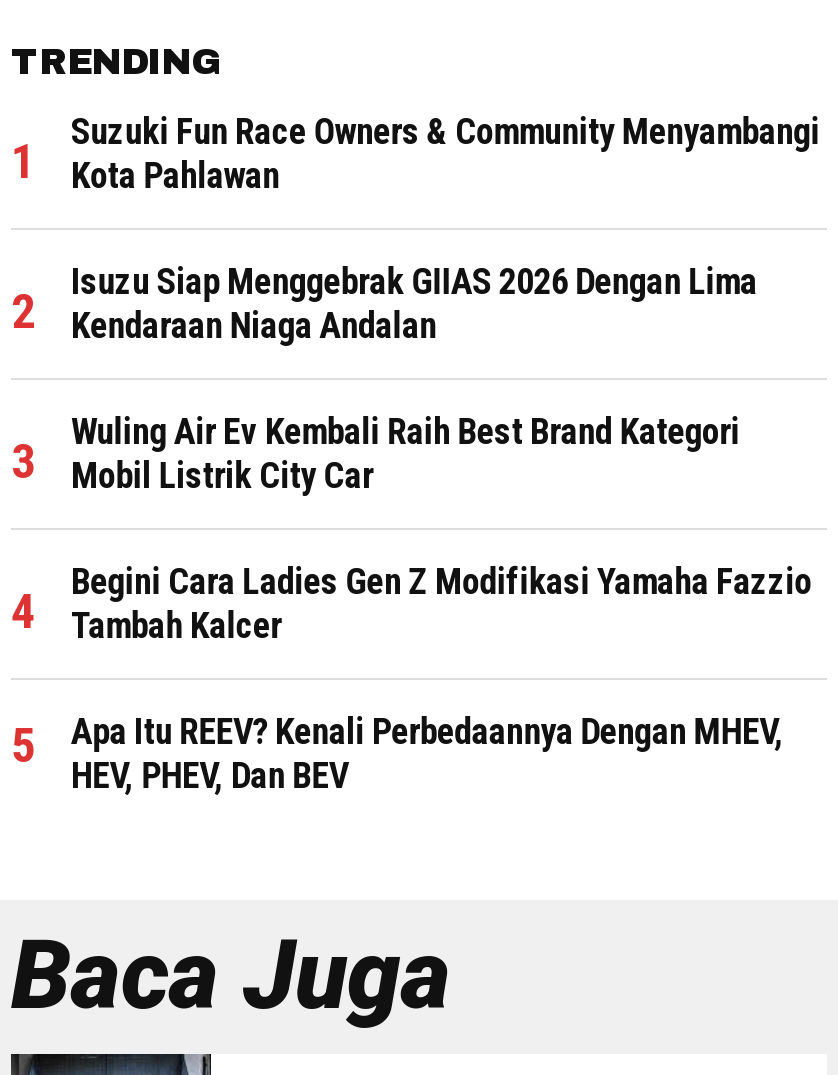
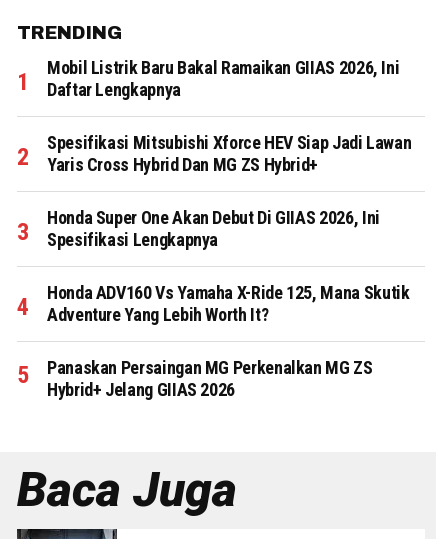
[71,111,820,197] Suzuki Fun Race Owners & Community Menyambangi | Kota Pahlawan -> [47,57,399,100] Mobil Listrik Baru Bakal Ramaikan GIIAS 2026, Ini | Daftar Lengkapnya
[71,261,757,347] Isuzu Siap Menggebrak GIIAS 2026 Dengan Lima | Kendaraan Niaga Andalan -> [47,132,411,175] Spesifikasi Mitsubishi Xforce HEV Siap Jadi Lawan | Yaris Cross Hybrid Dan MG ZS Hybrid+
[71,411,740,497] Wuling Air Ev Kembali Raih Best Brand Kategori | Mobil Listrik City Car -> [47,207,380,250] Honda Super One Akan Debut Di GIIAS 2026, Ini | Spesifikasi Lengkapnya
[71,561,812,647] Begini Cara Ladies Gen Z Modifikasi Yamaha Fazzio | Tambah Kalcer -> [47,282,409,325] Honda ADV160 Vs Yamaha X-Ride 125, Mana Skutik | Adventure Yang Lebih Worth It?
[71,711,784,797] Apa Itu REEV? Kenali Perbedaannya Dengan MHEV, | HEV, PHEV, Dan BEV -> [47,357,373,400] Panaskan Persaingan MG Perkenalkan MG ZS | Hybrid+ Jelang GIIAS 2026

